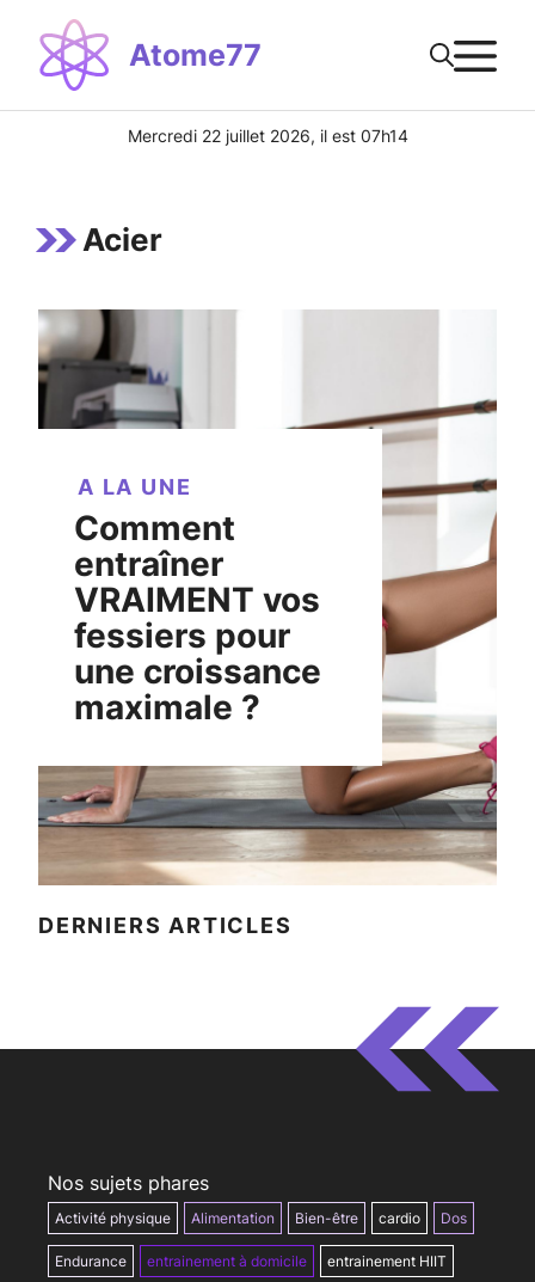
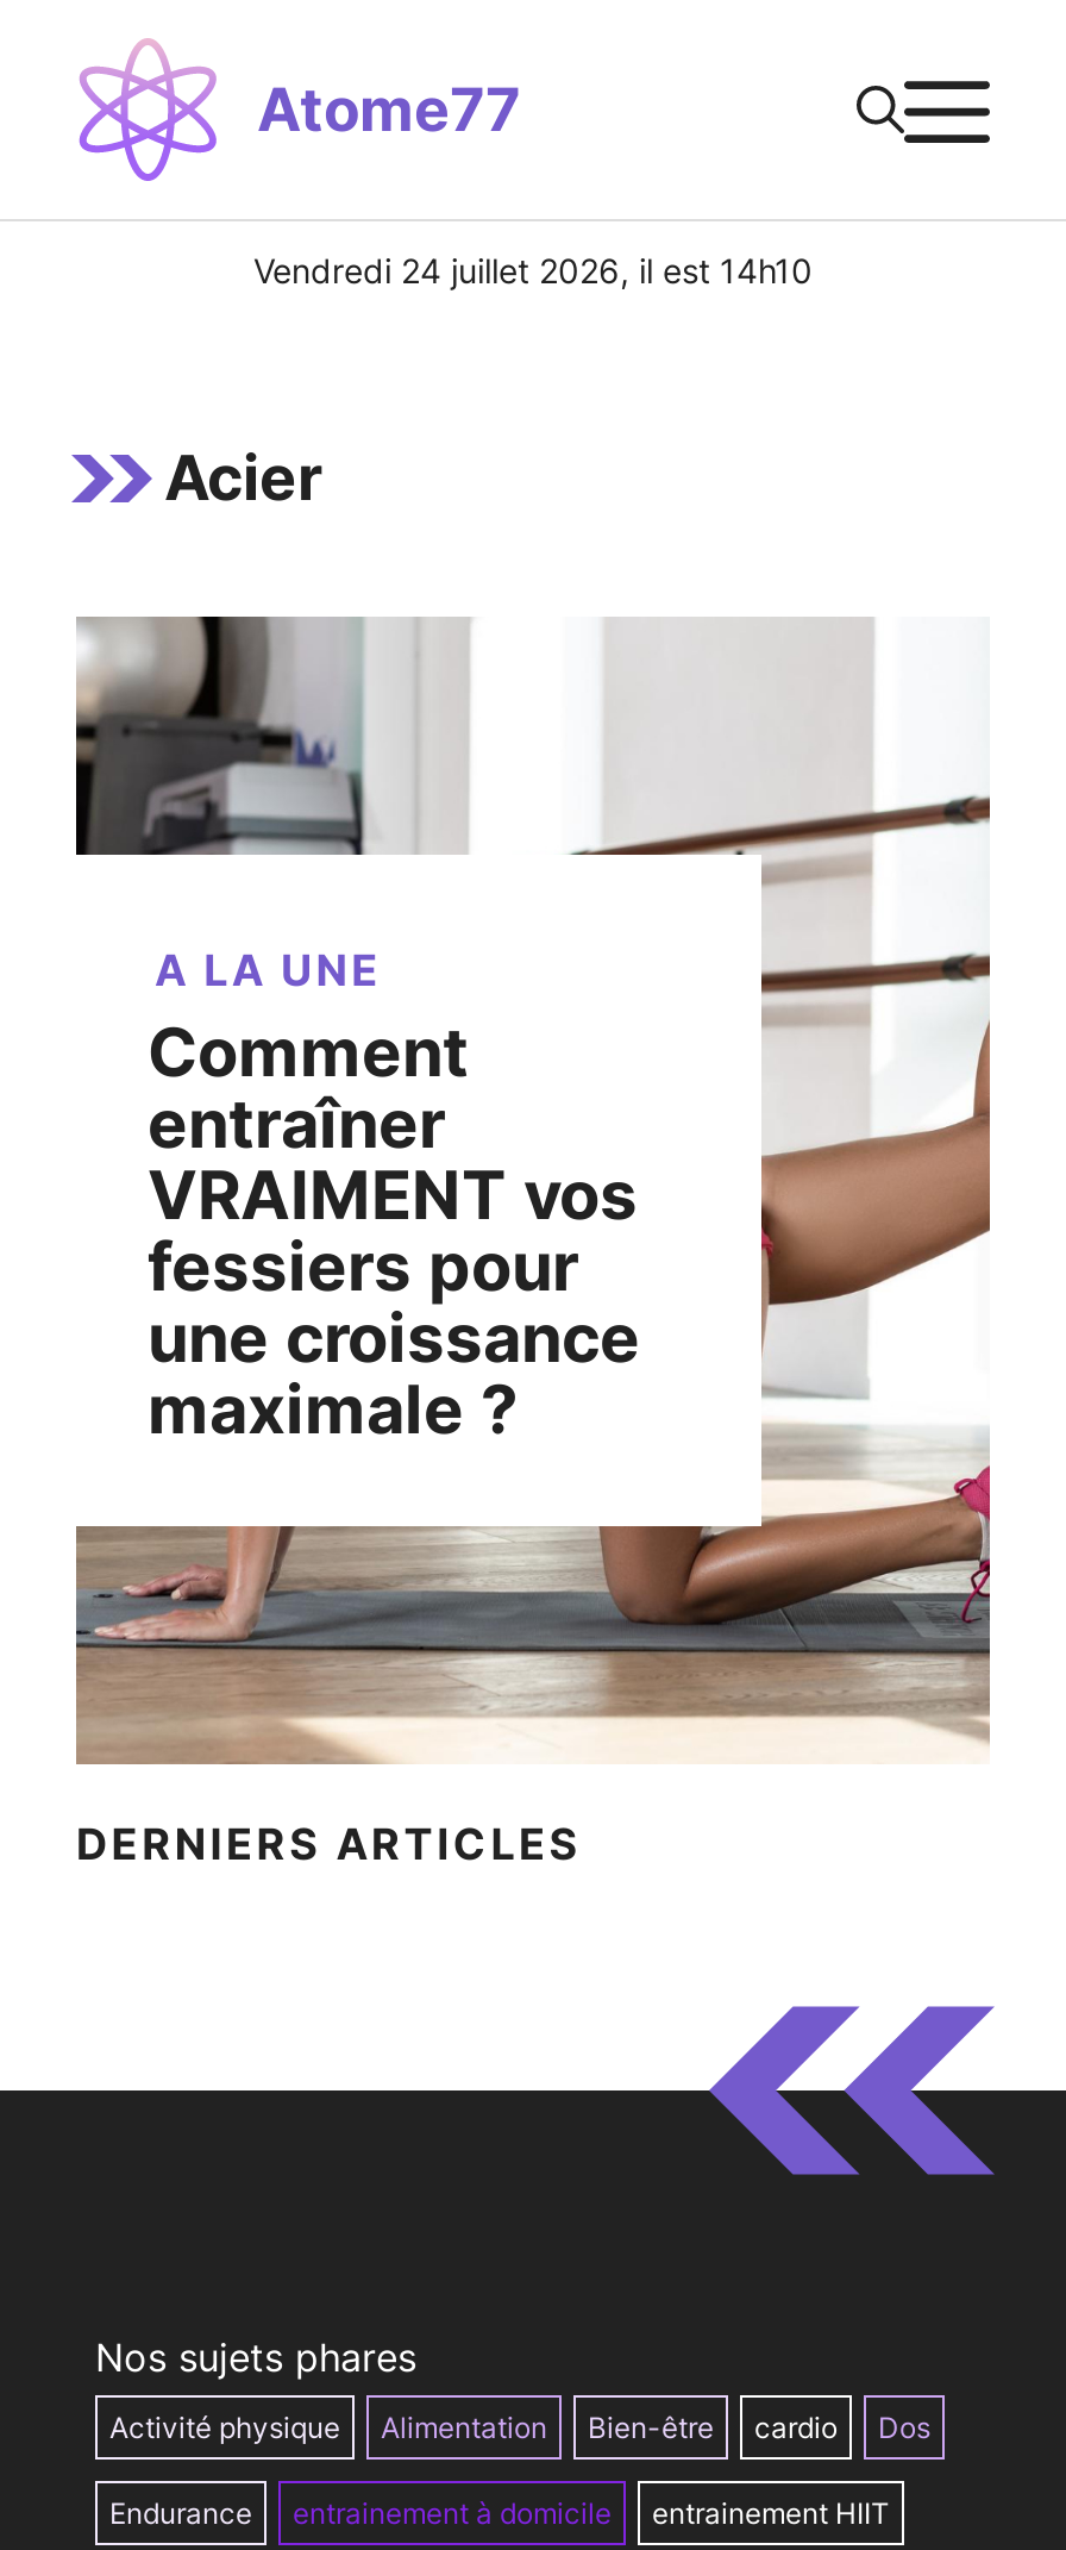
[127,125,408,146] Mercredi 22 juillet 2026, il est 07h14 -> [253,250,813,290] Vendredi 24 juillet 2026, il est 14h10

